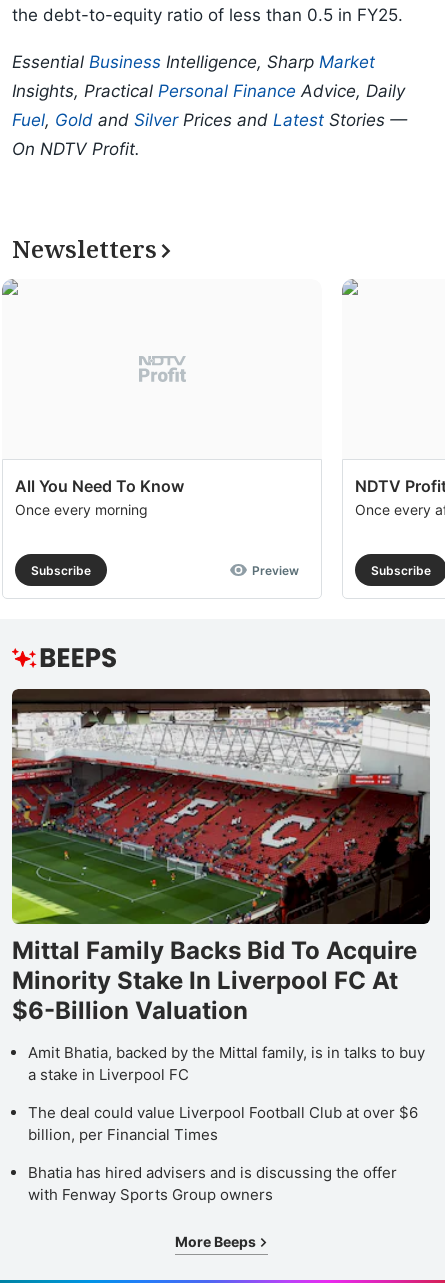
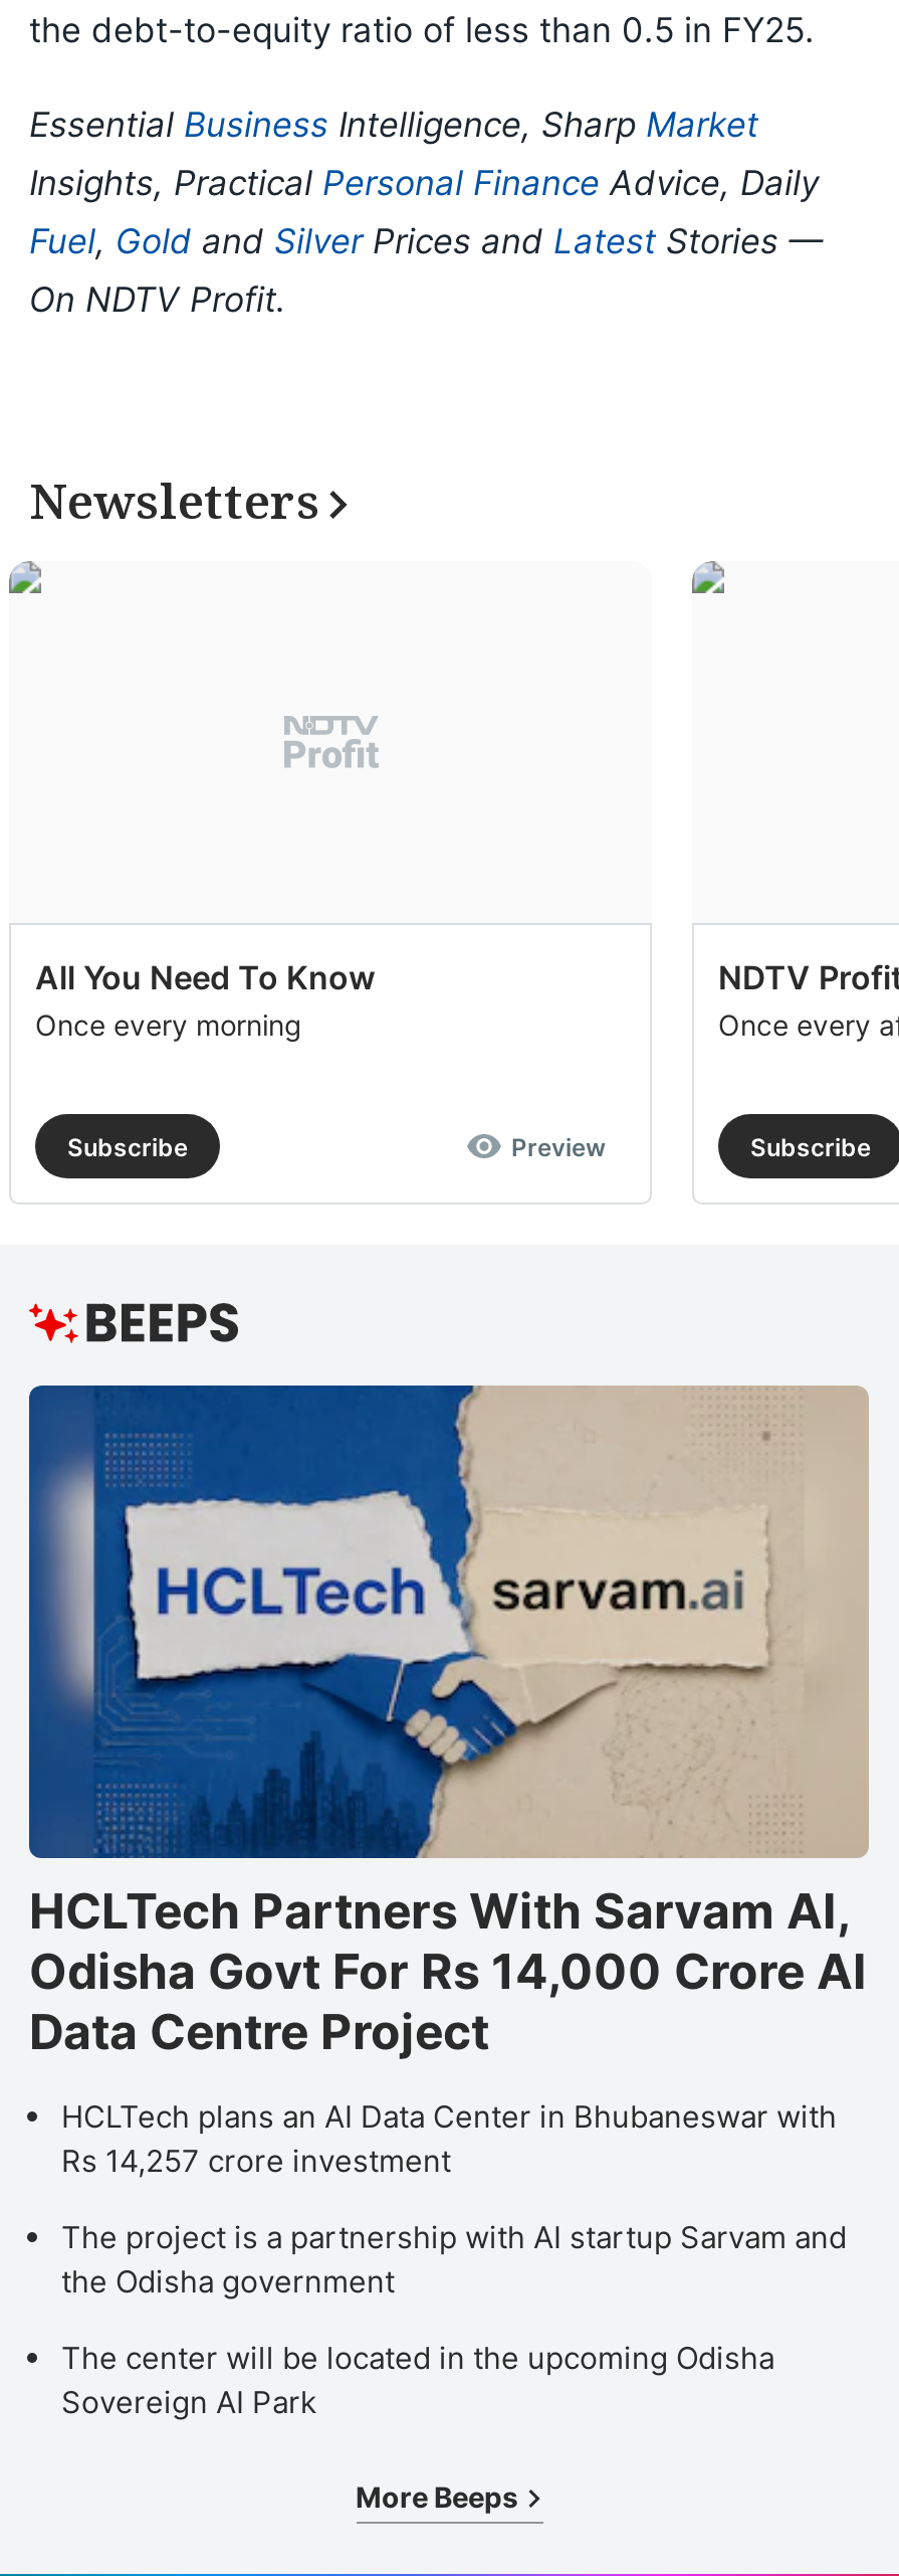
[11,688,431,1025] [image] | Mittal Family Backs Bid To Acquire | Minority Stake In Liverpool FC At | $6-Billion Valuation -> [27,1384,869,2061] [image] | HCLTech Partners With Sarvam AI, | Odisha Govt For Rs 14,000 Crore AI | Data Centre Project
[28,1043,425,1084] Amit Bhatia, backed by the Mittal family, is in talks to buy | a stake in Liverpool FC -> [61,2097,837,2179] HCLTech plans an AI Data Center in Bhubaneswar with | Rs 14,257 crore investment
[28,1103,418,1144] The deal could value Liverpool Football Club at over $6 | billion, per Financial Times -> [61,2218,847,2300] The project is a partnership with AI startup Sarvam and | the Odisha government
[28,1163,397,1204] Bhatia has hired advisers and is discussing the offer | with Fenway Sports Group owners -> [61,2338,774,2421] The center will be located in the upcoming Odisha | Sovereign AI Park

